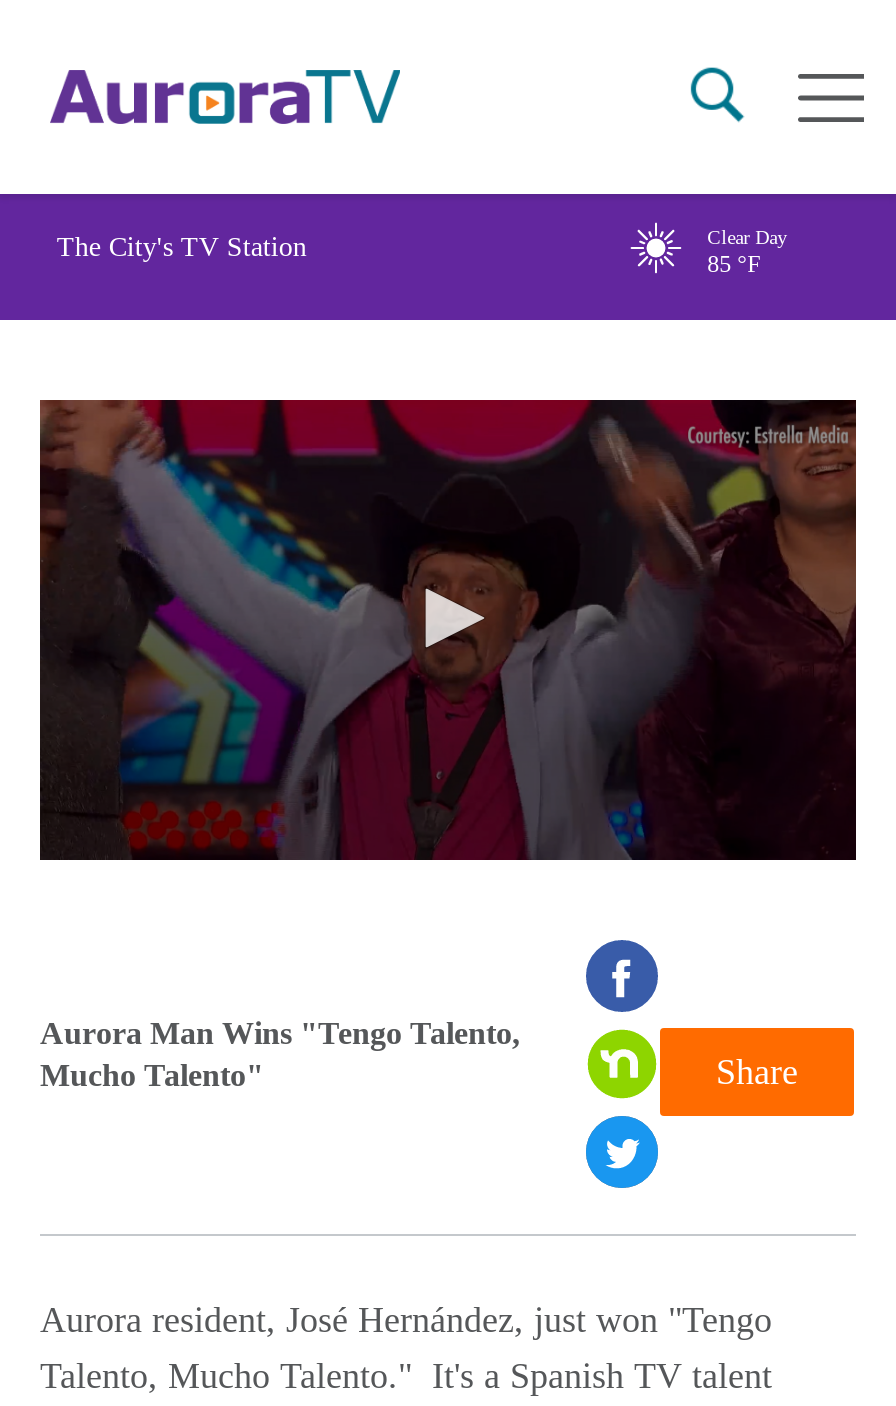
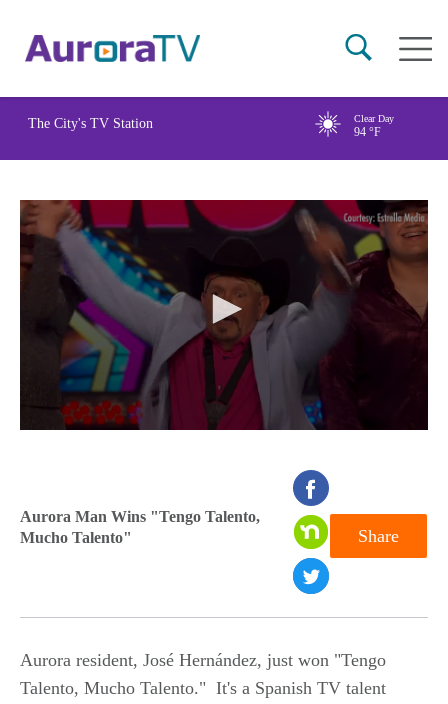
[707,249,761,277] 85 °F -> [354,124,381,138] 94 °F

